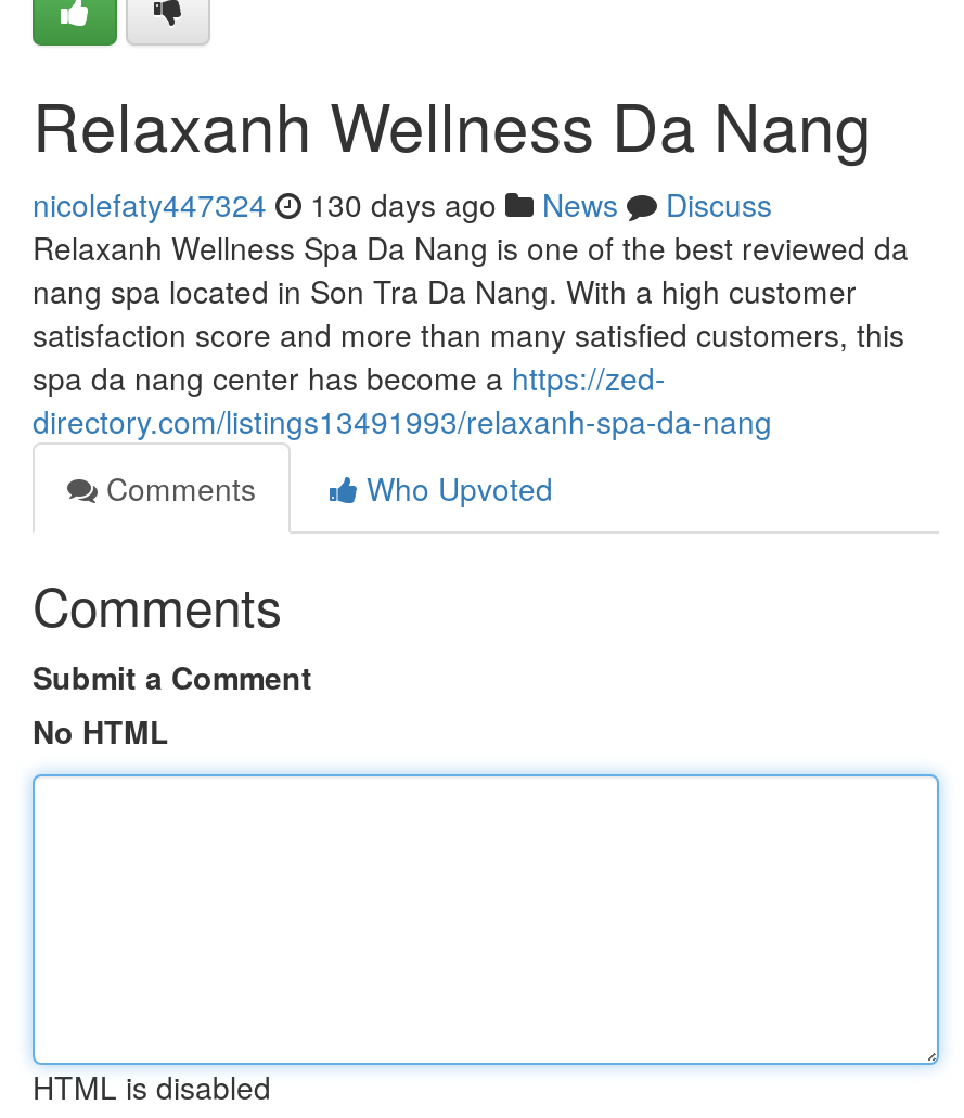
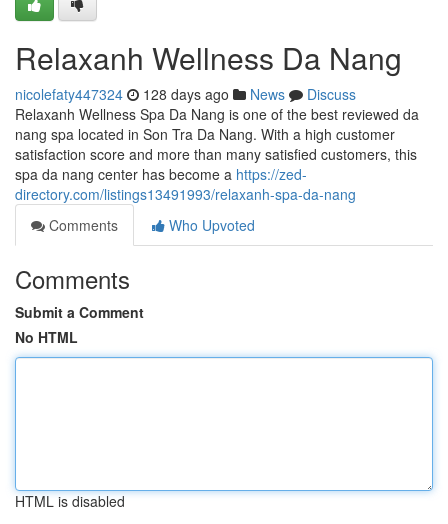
[33,182,772,226] nicolefaty447324 130 days ago News Discuss -> [15,84,356,104] nicolefaty447324 128 days ago News Discuss

